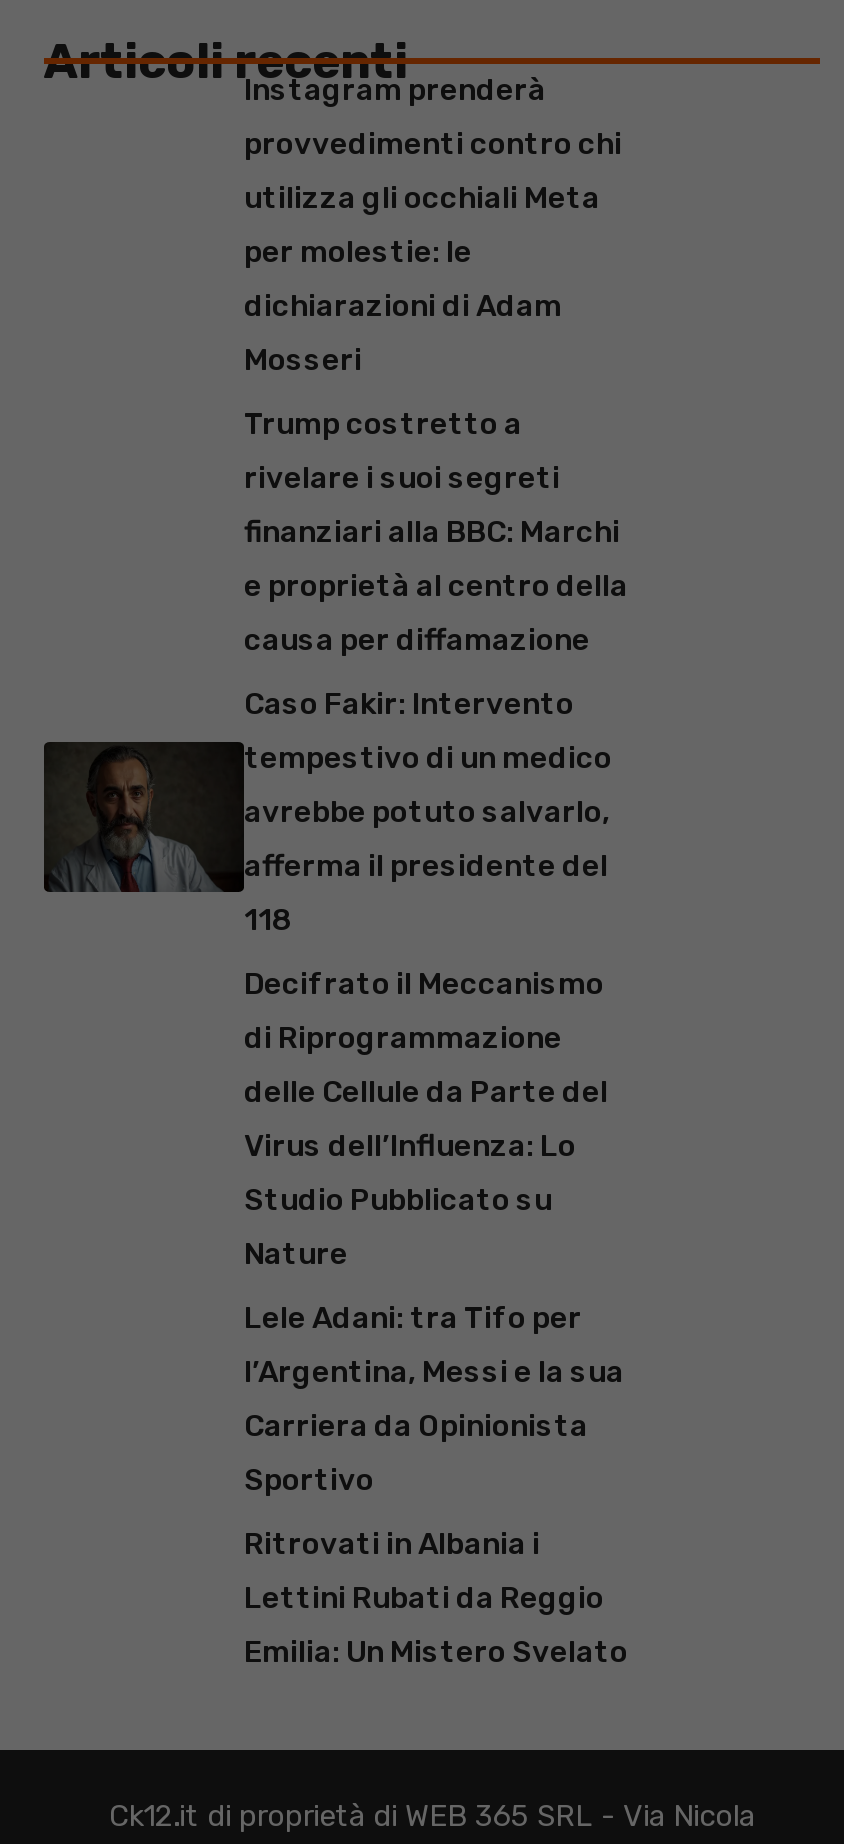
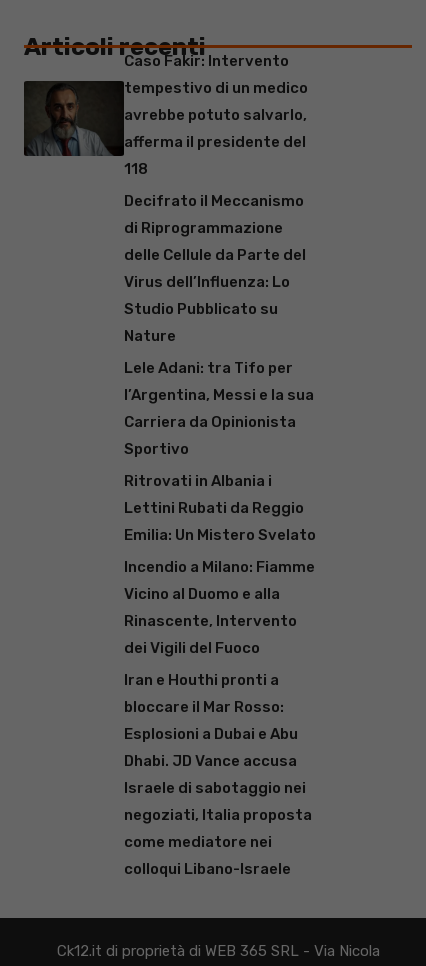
[244,71,628,657] Instagram prenderà | provvedimenti contro chi | utilizza gli occhiali Meta | per molestie: le | dichiarazioni di Adam | Mosseri | Trump costretto a | rivelare i suoi segreti | finanziari alla BBC: Marchi | e proprietà al centro della | causa per diffamazione -> none
moved [48,685,628,1669] -> [26,52,316,544]: [image] | Caso Fakir: Intervento | tempestivo di un medico | ... | Lettini Rubati da Reggio | Emilia: Un Mistero Svelato
none -> [124,558,315,878] Incendio a Milano: Fiamme | Vicino al Duomo e alla | Rinascente, Intervento | dei Vigili del Fuoco | Iran e Houthi pronti a | bloccare il Mar Rosso: | Esplosioni a Dubai e Abu | Dhabi. JD Vance accusa | Israele di sabotaggio nei | negoziati, Italia proposta | come mediatore nei | colloqui Libano-Israele

